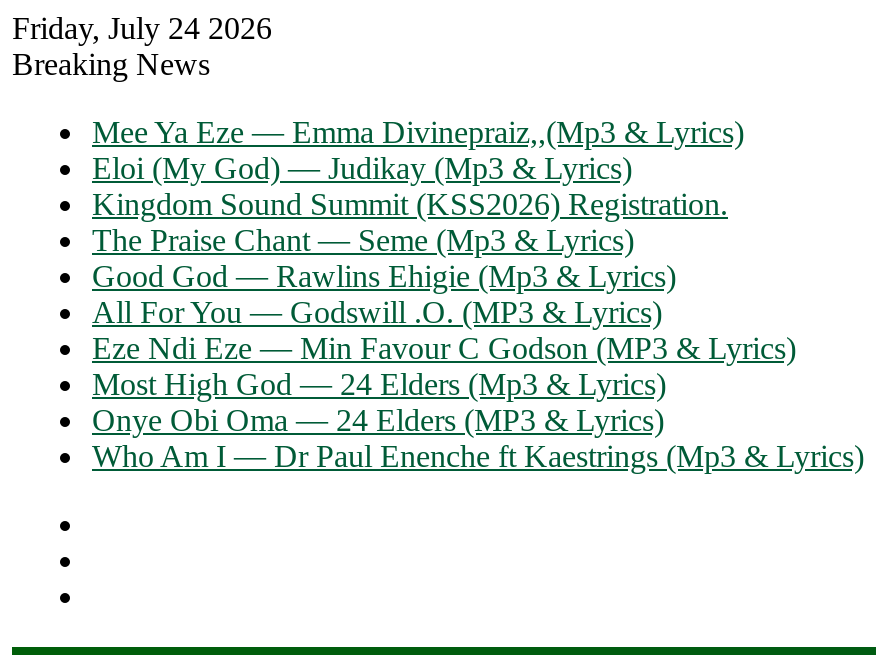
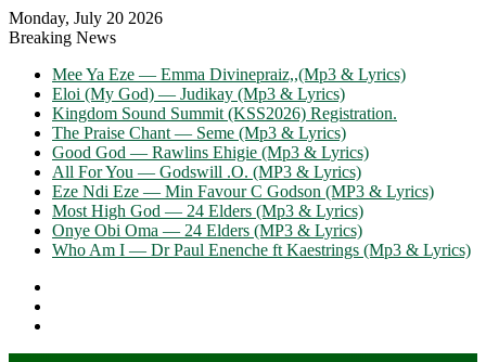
[12,11,272,45] Friday, July 24 2026 -> [9,9,163,27] Monday, July 20 2026

